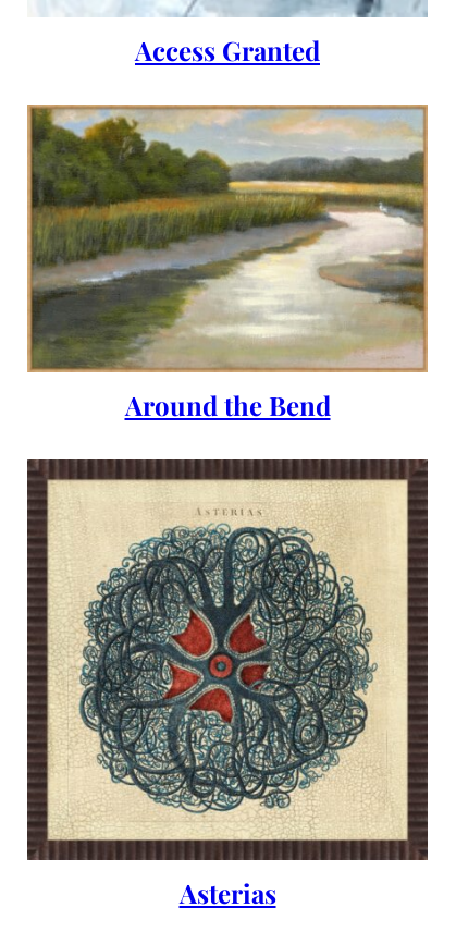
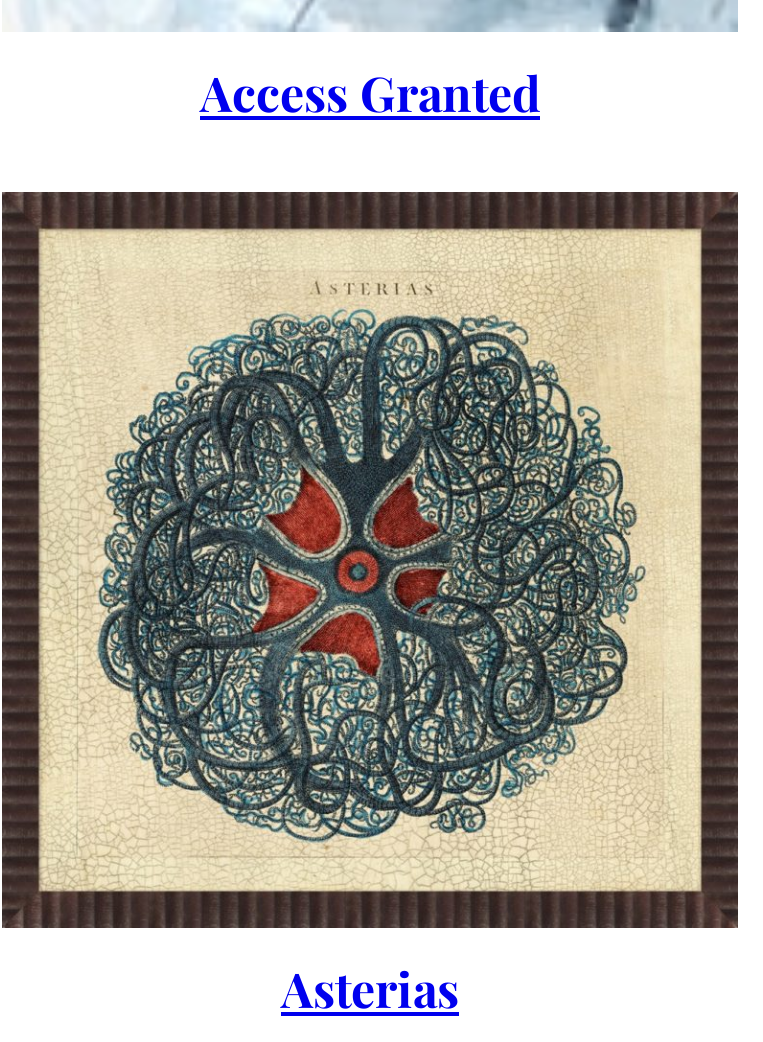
[26,103,429,422] [image] | Around the Bend -> none

